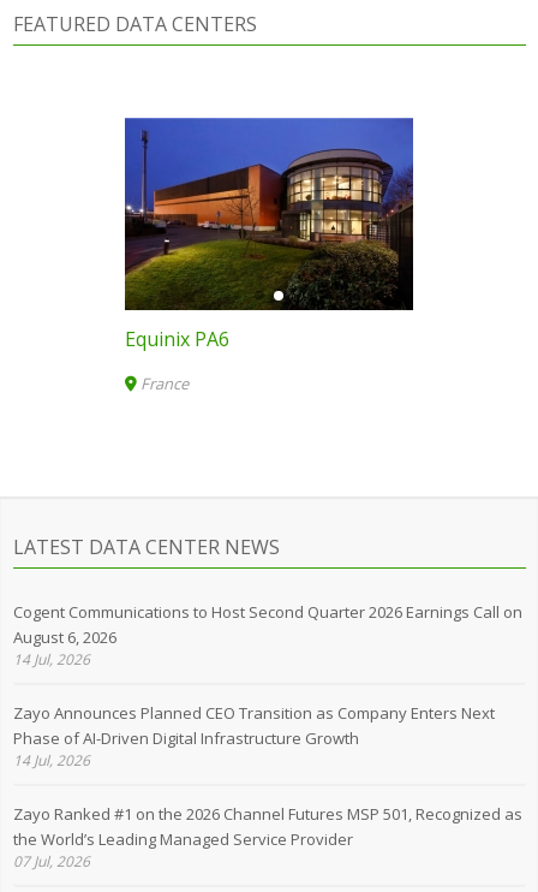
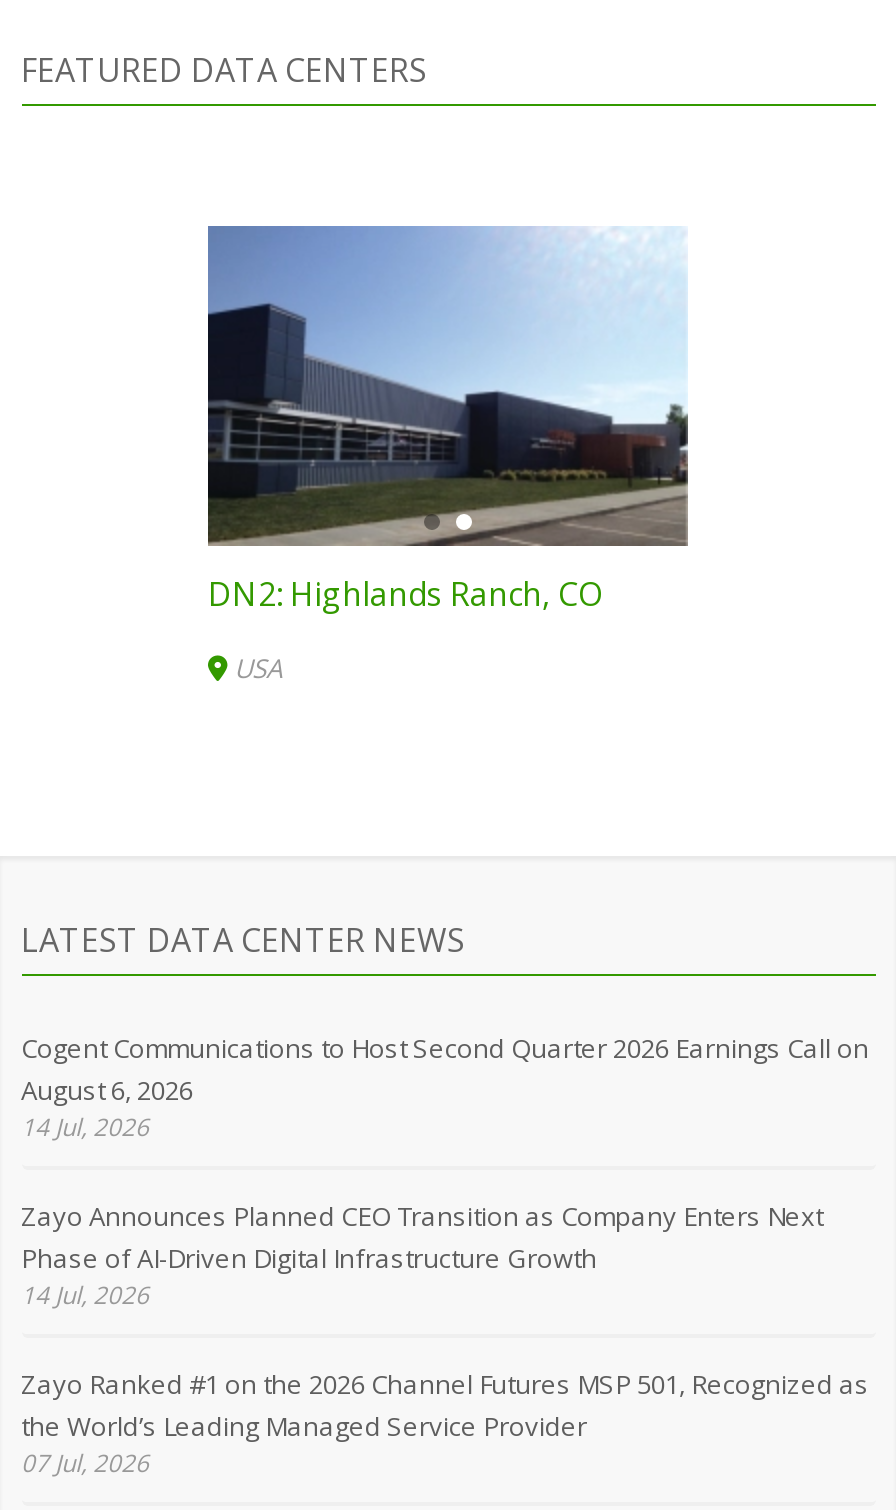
[124,117,414,352] [image] | Equinix PA6 -> [206,226,690,616] [image] | DN2: Highlands Ranch, CO
[141,372,189,394] France -> [234,650,282,686] USA

